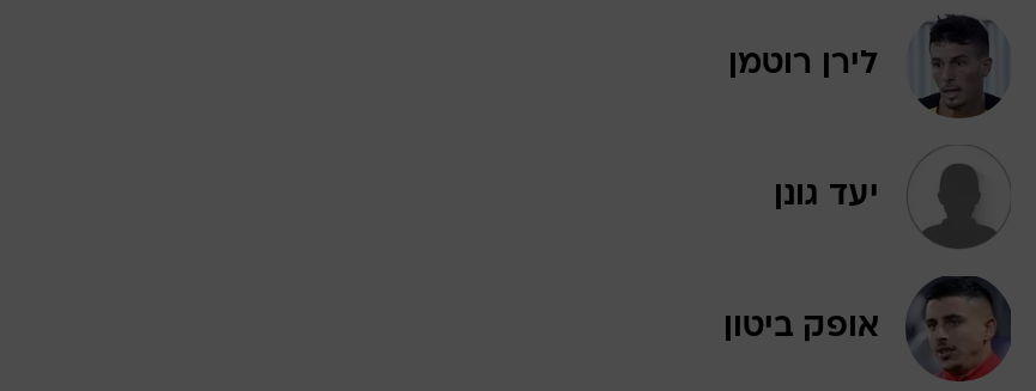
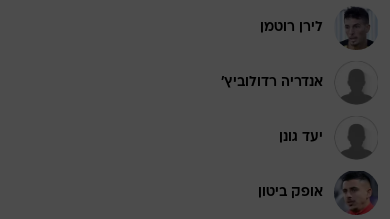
none -> [221,76,323,89] אנדריה רדולוביץ'

